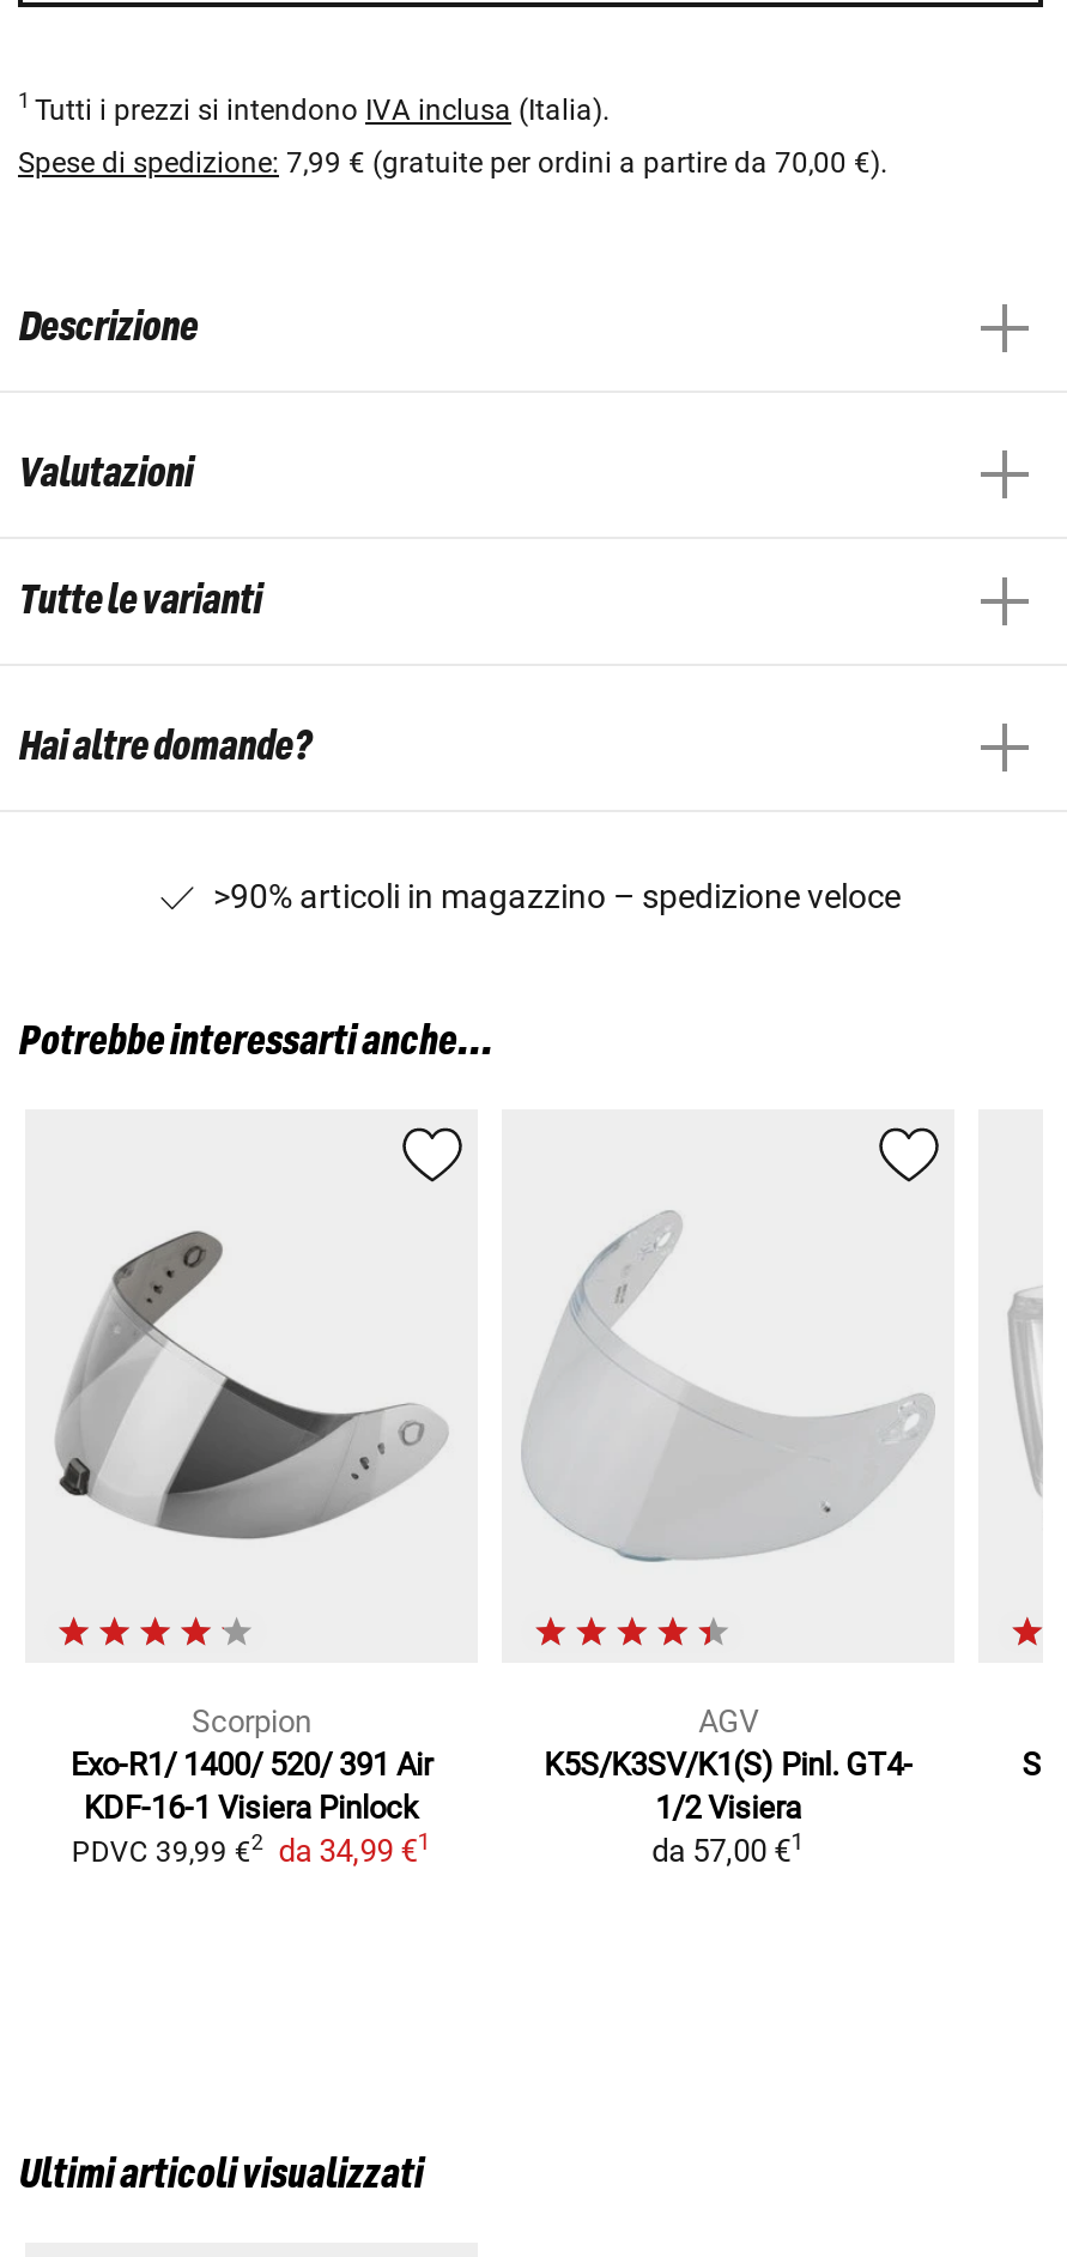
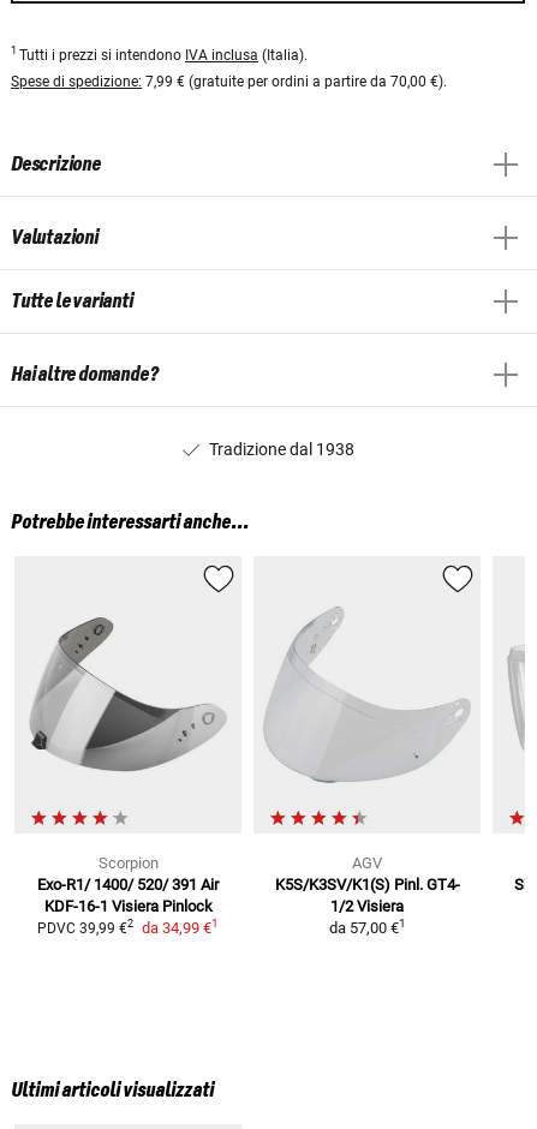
[213,876,901,915] >90% articoli in magazzino – spedizione veloce -> [208,439,354,459] Tradizione dal 1938

